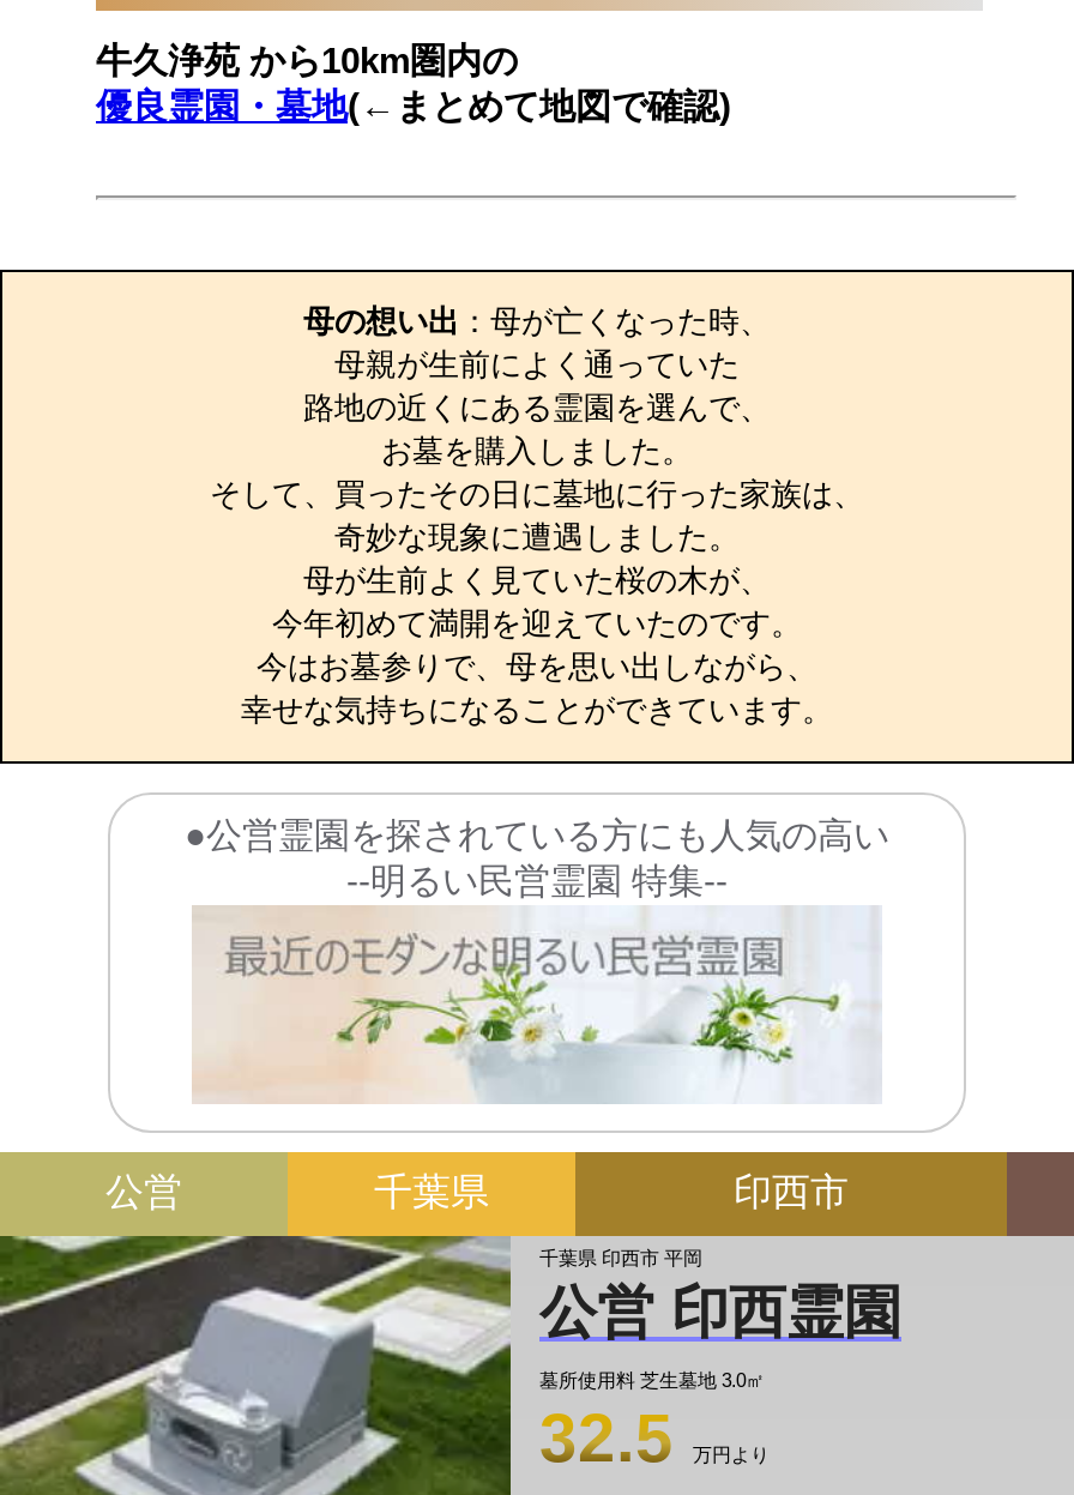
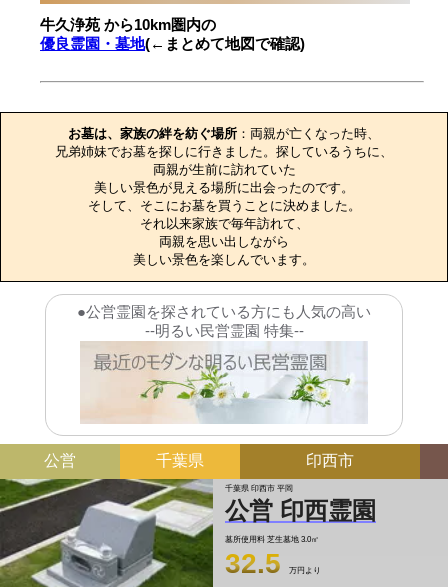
[210,304,864,729] 母の想い出：母が亡くなった時、 | 母親が生前によく通っていた | 路地の近くにある霊園を選んで、 | お墓を購入しました。 | そして、買ったその日に墓地に行った家族は、 | 奇妙な現象に遭遇しました。 | 母が生前よく見ていた桜の木が、 | 今年初めて満開を迎えていたのです。 | 今はお墓参りで、母を思い出しながら、 | 幸せな気持ちになることができています。 -> [55,126,393,267] お墓は、家族の絆を紡ぐ場所：両親が亡くなった時、 | 兄弟姉妹でお墓を探しに行きました。探しているうちに、 | 両親が生前に訪れていた | 美しい景色が見える場所に出会ったのです。 | そして、そこにお墓を買うことに決めました。 | それ以来家族で毎年訪れて、 | 両親を思い出しながら | 美しい景色を楽しんでいます。

